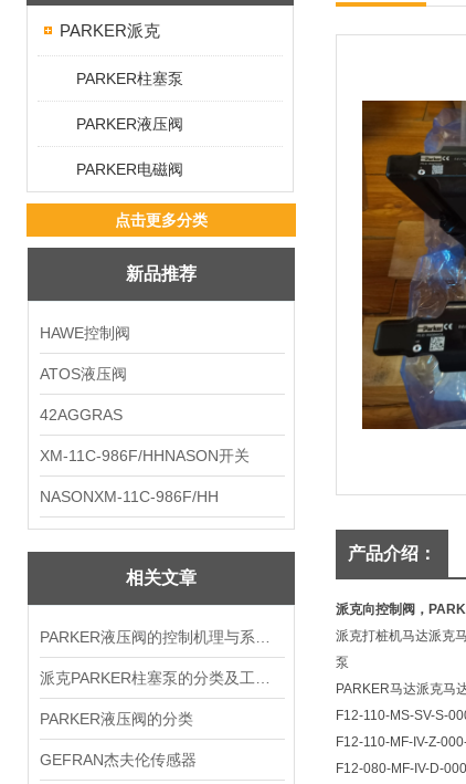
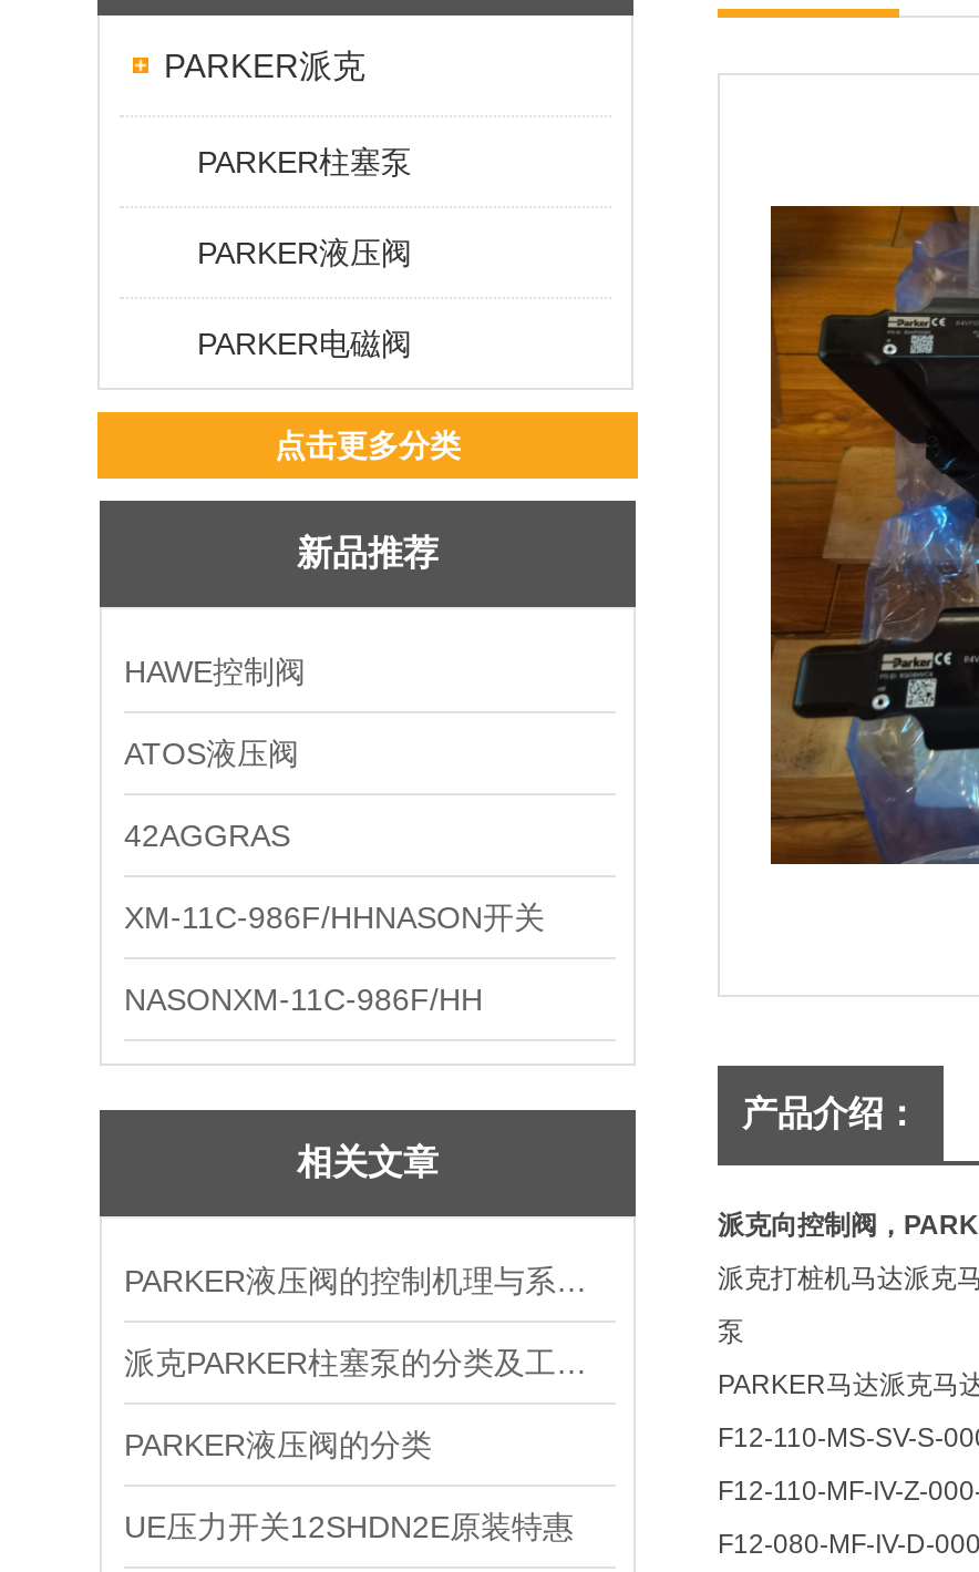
[40,751,197,769] GEFRAN杰夫伦传感器 -> [124,1509,574,1544] UE压力开关12SHDN2E原装特惠

